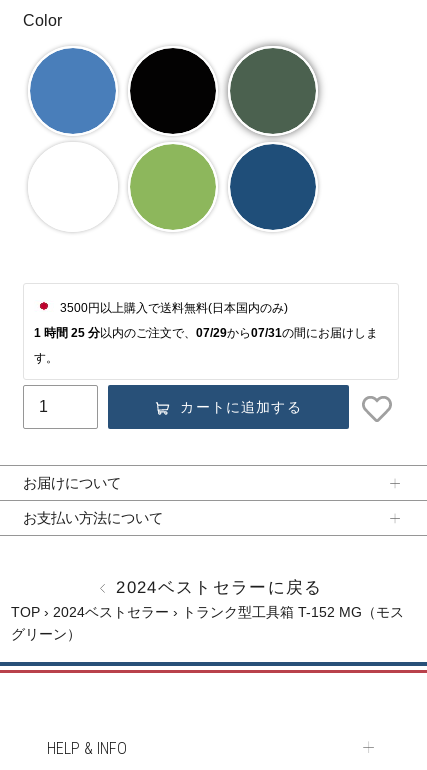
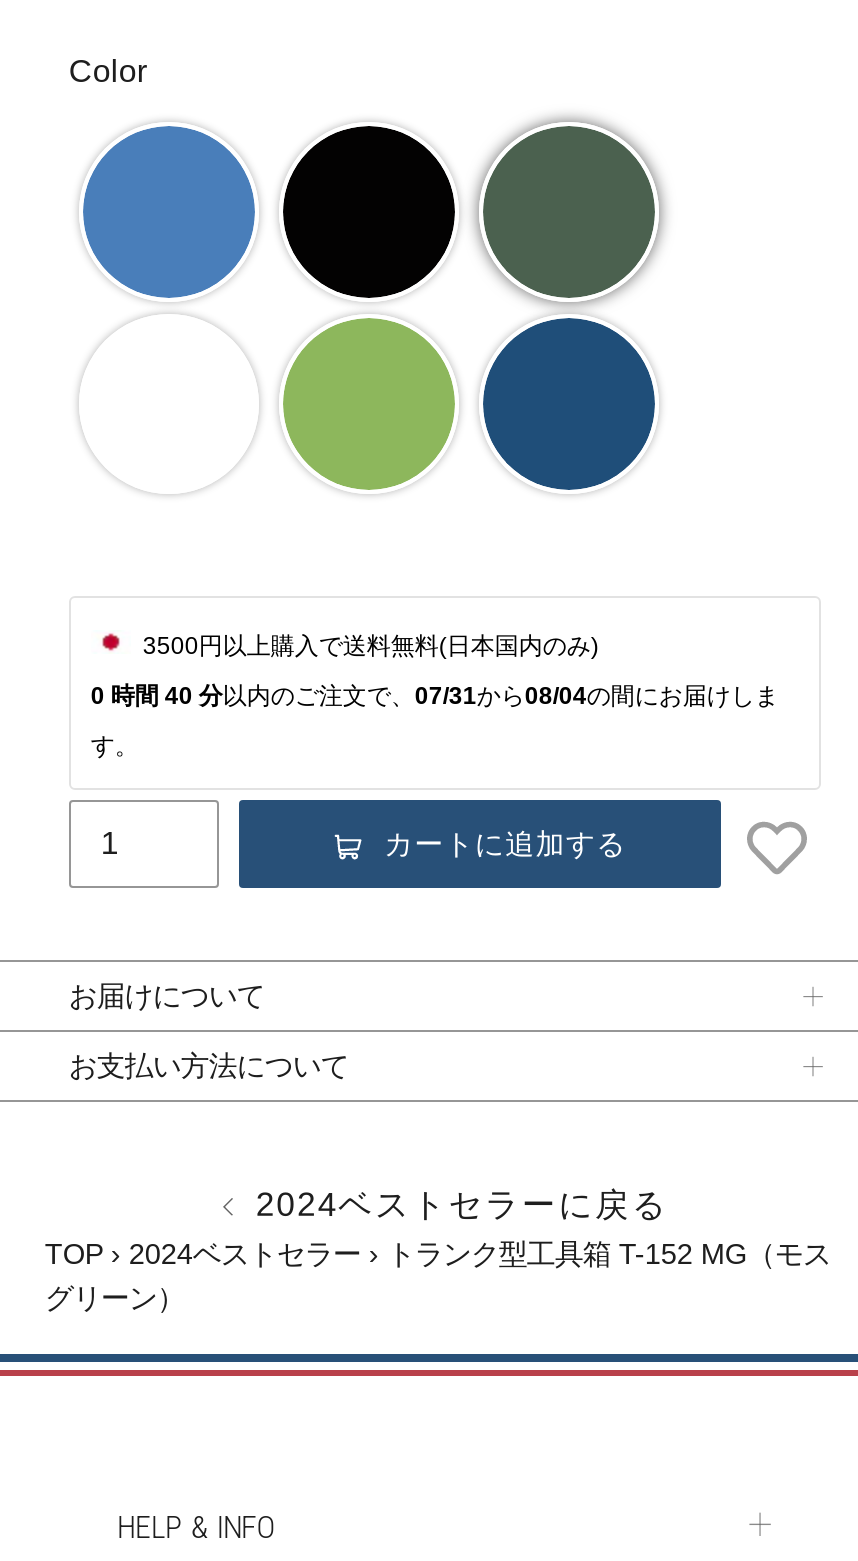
[34,326,378,340] 1 時間 25 分以内のご注文で、07/29から07/31の間にお届けしま -> [91,682,779,710] 0 時間 40 分以内のご注文で、07/31から08/04の間にお届けしま

